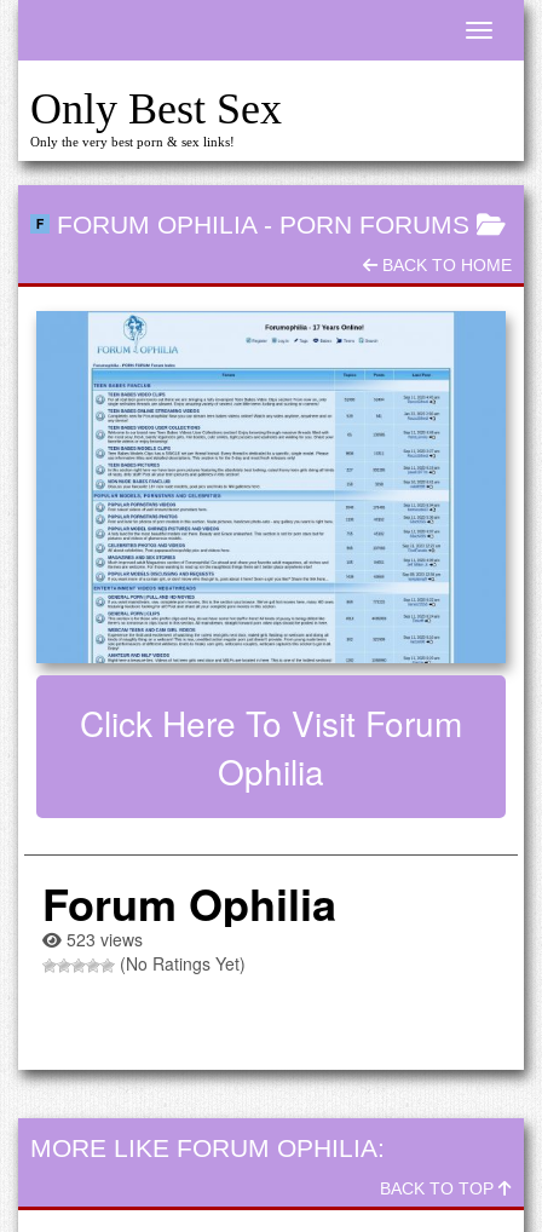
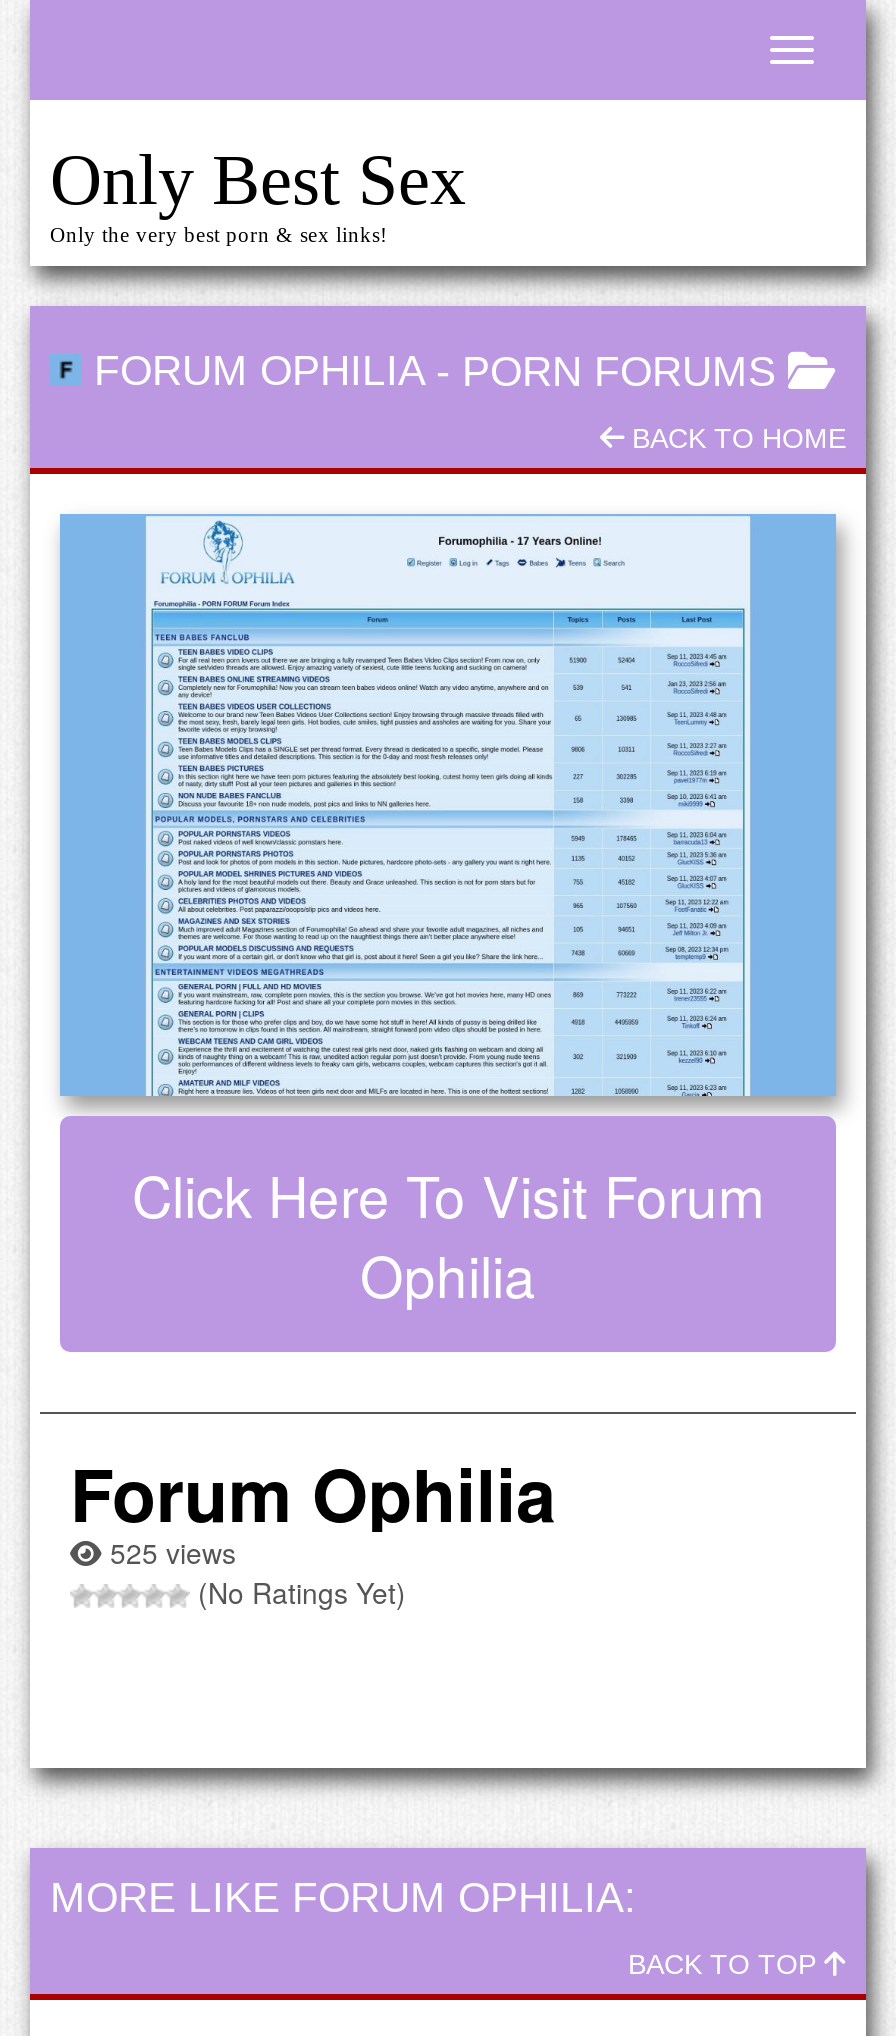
[62,927,143,951] 523 views -> [102,1531,236,1571] 525 views

